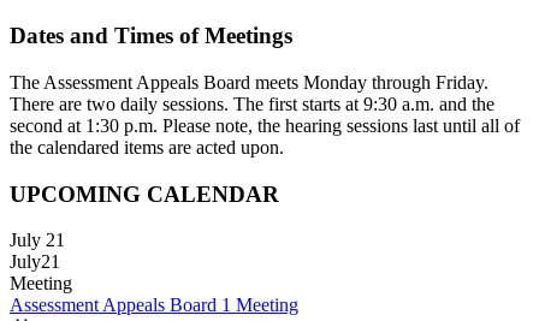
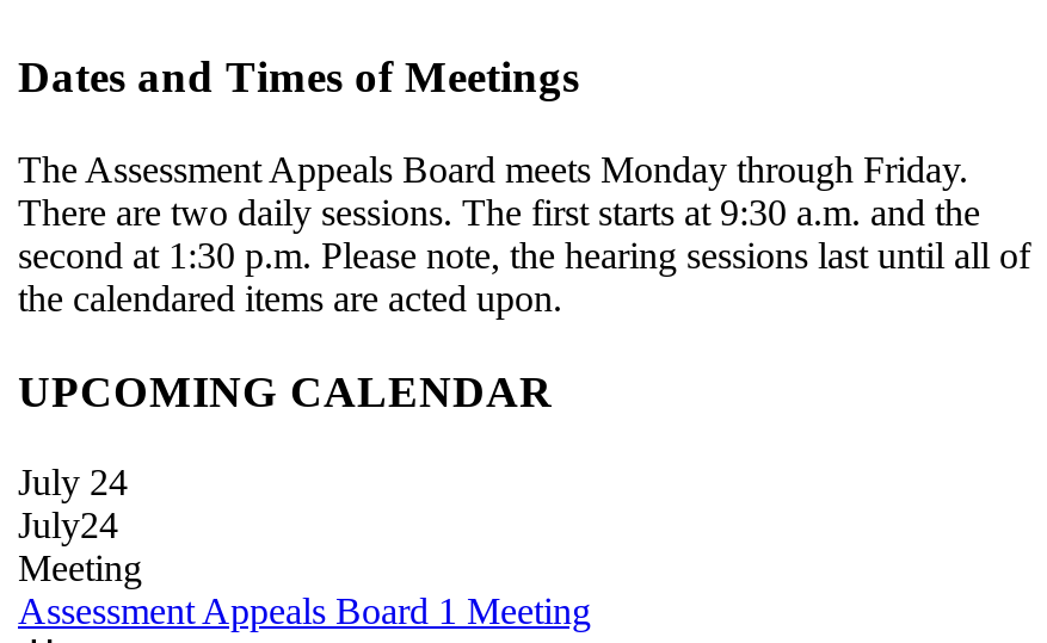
[10,230,65,251] July 21 -> [18,463,128,503] July 24
[10,252,60,272] July21 -> [18,506,118,546] July24

